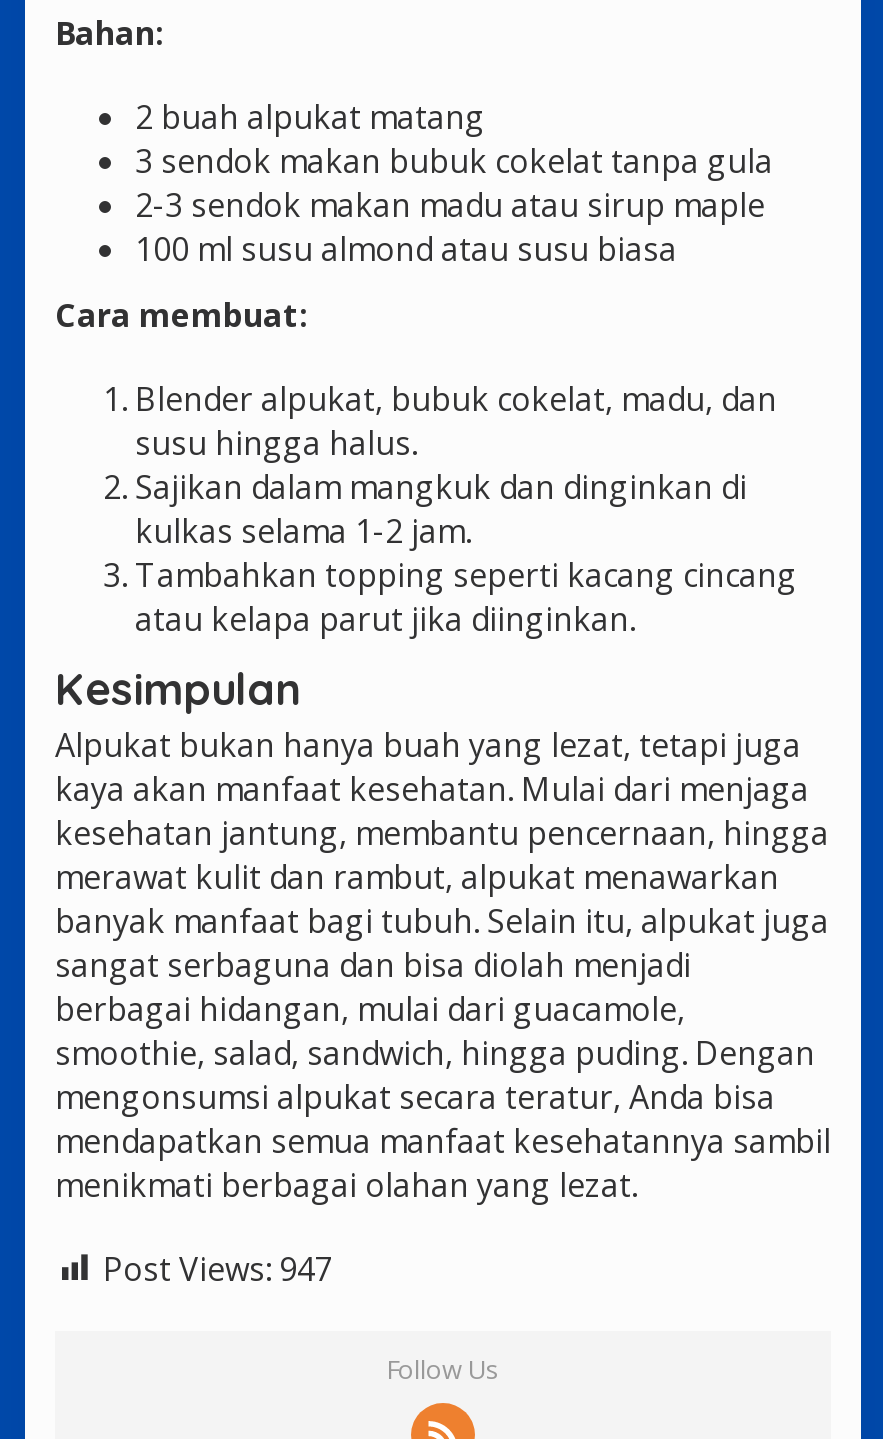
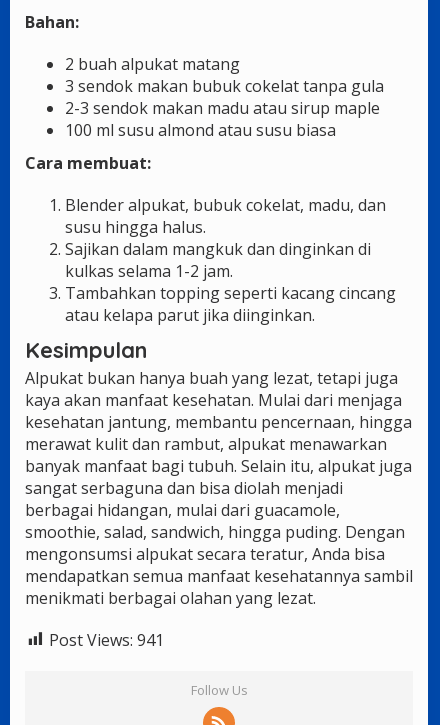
[103,1246,333,1290] Post Views: 947 -> [49,629,164,651] Post Views: 941

